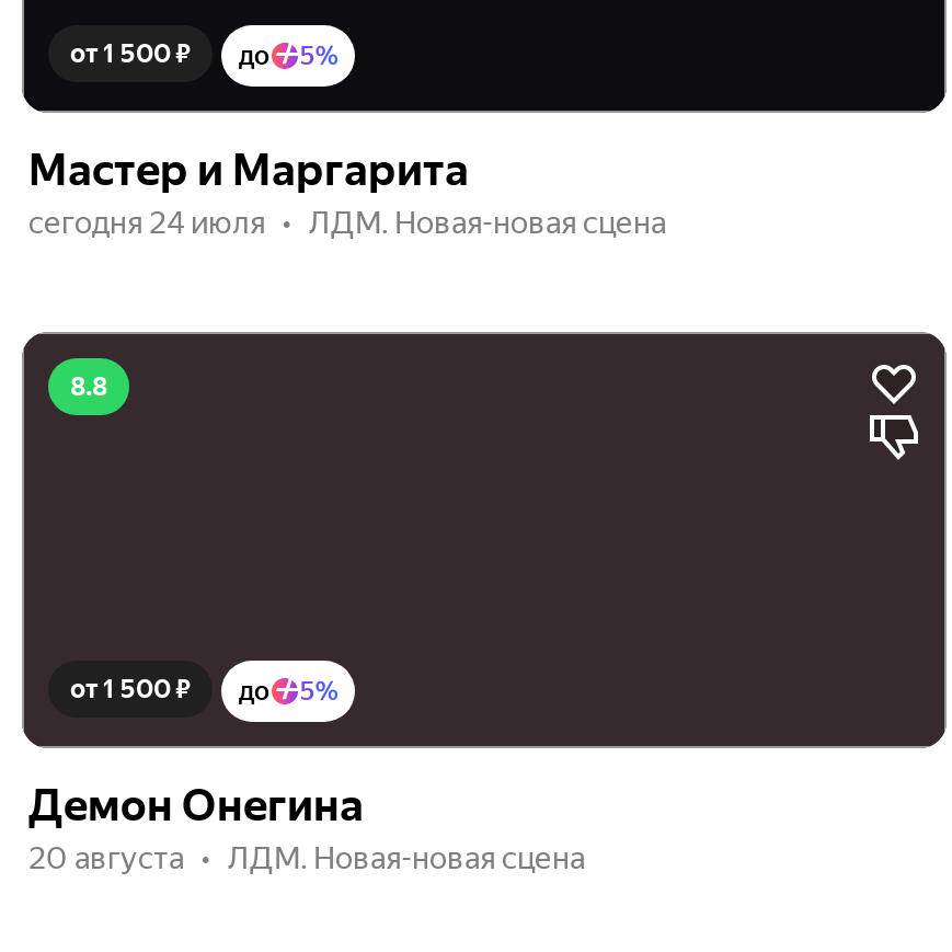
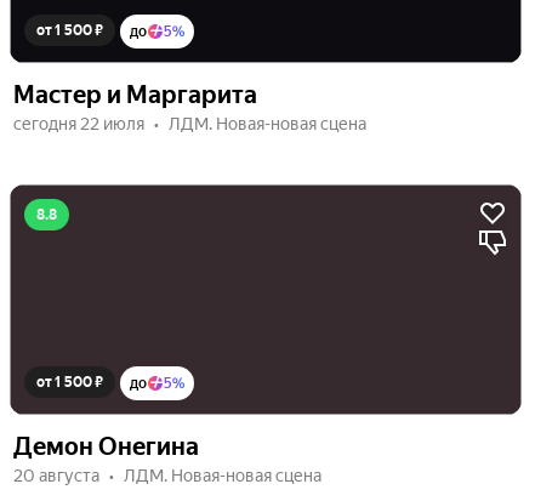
[28,205,666,240] сегодня 24 июля ЛДМ. Новая-новая сцена -> [13,114,366,133] сегодня 22 июля ЛДМ. Новая-новая сцена

